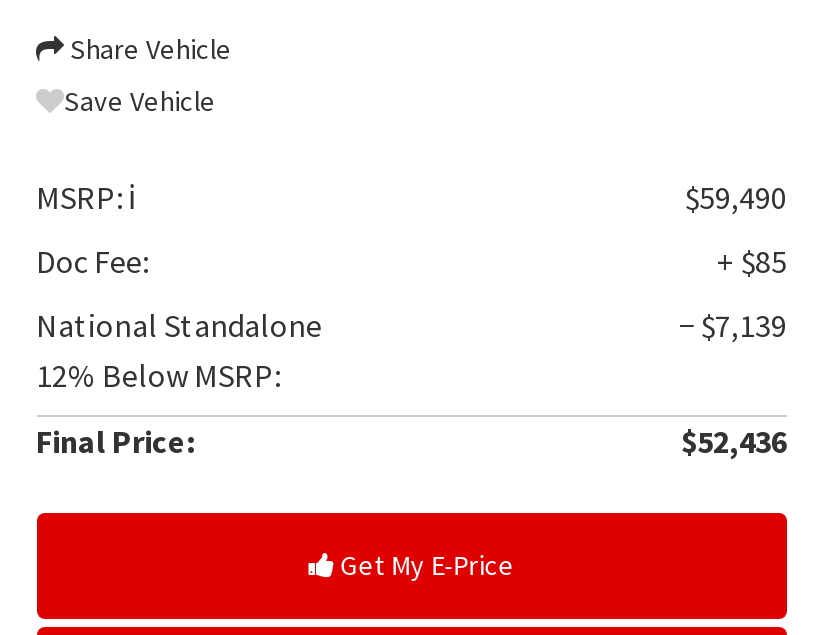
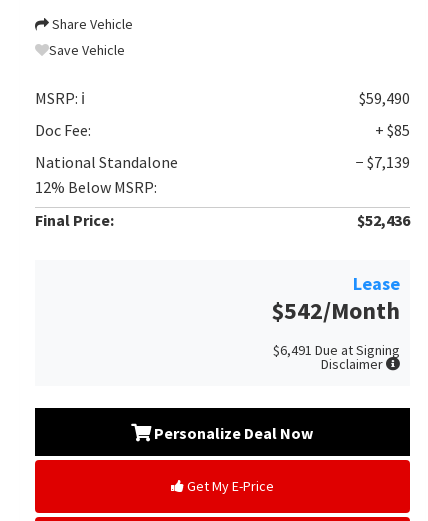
none -> [154,272,400,443] Lease | $542/Month | $6,491 Due at Signing | Disclaimer | Personalize Deal Now

